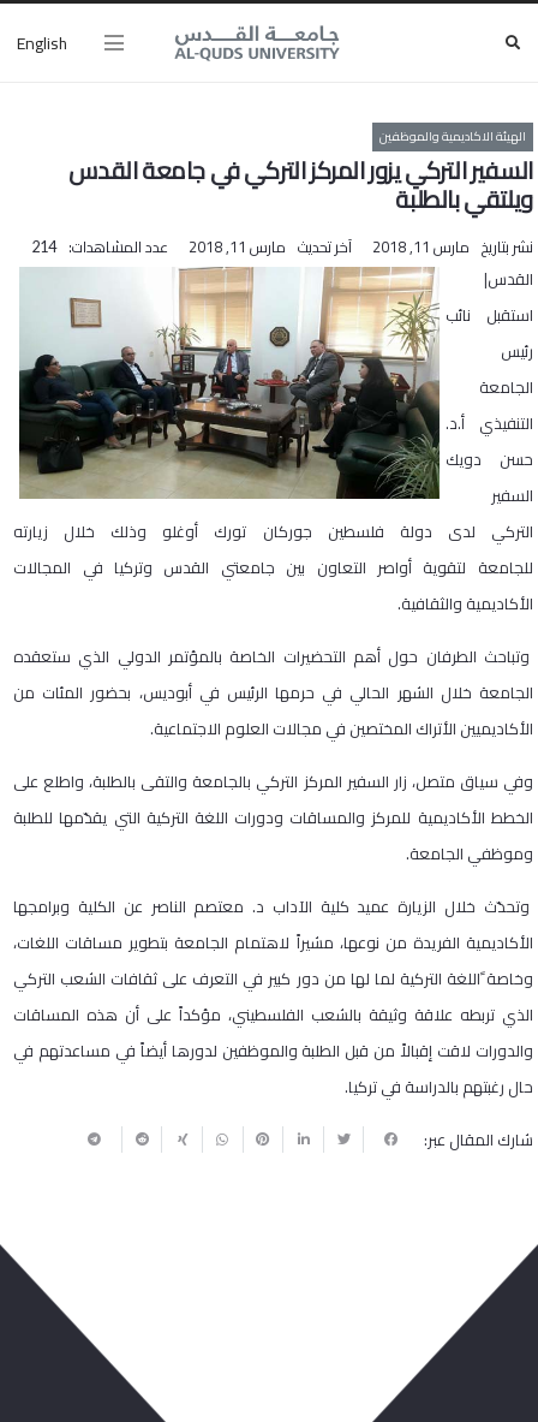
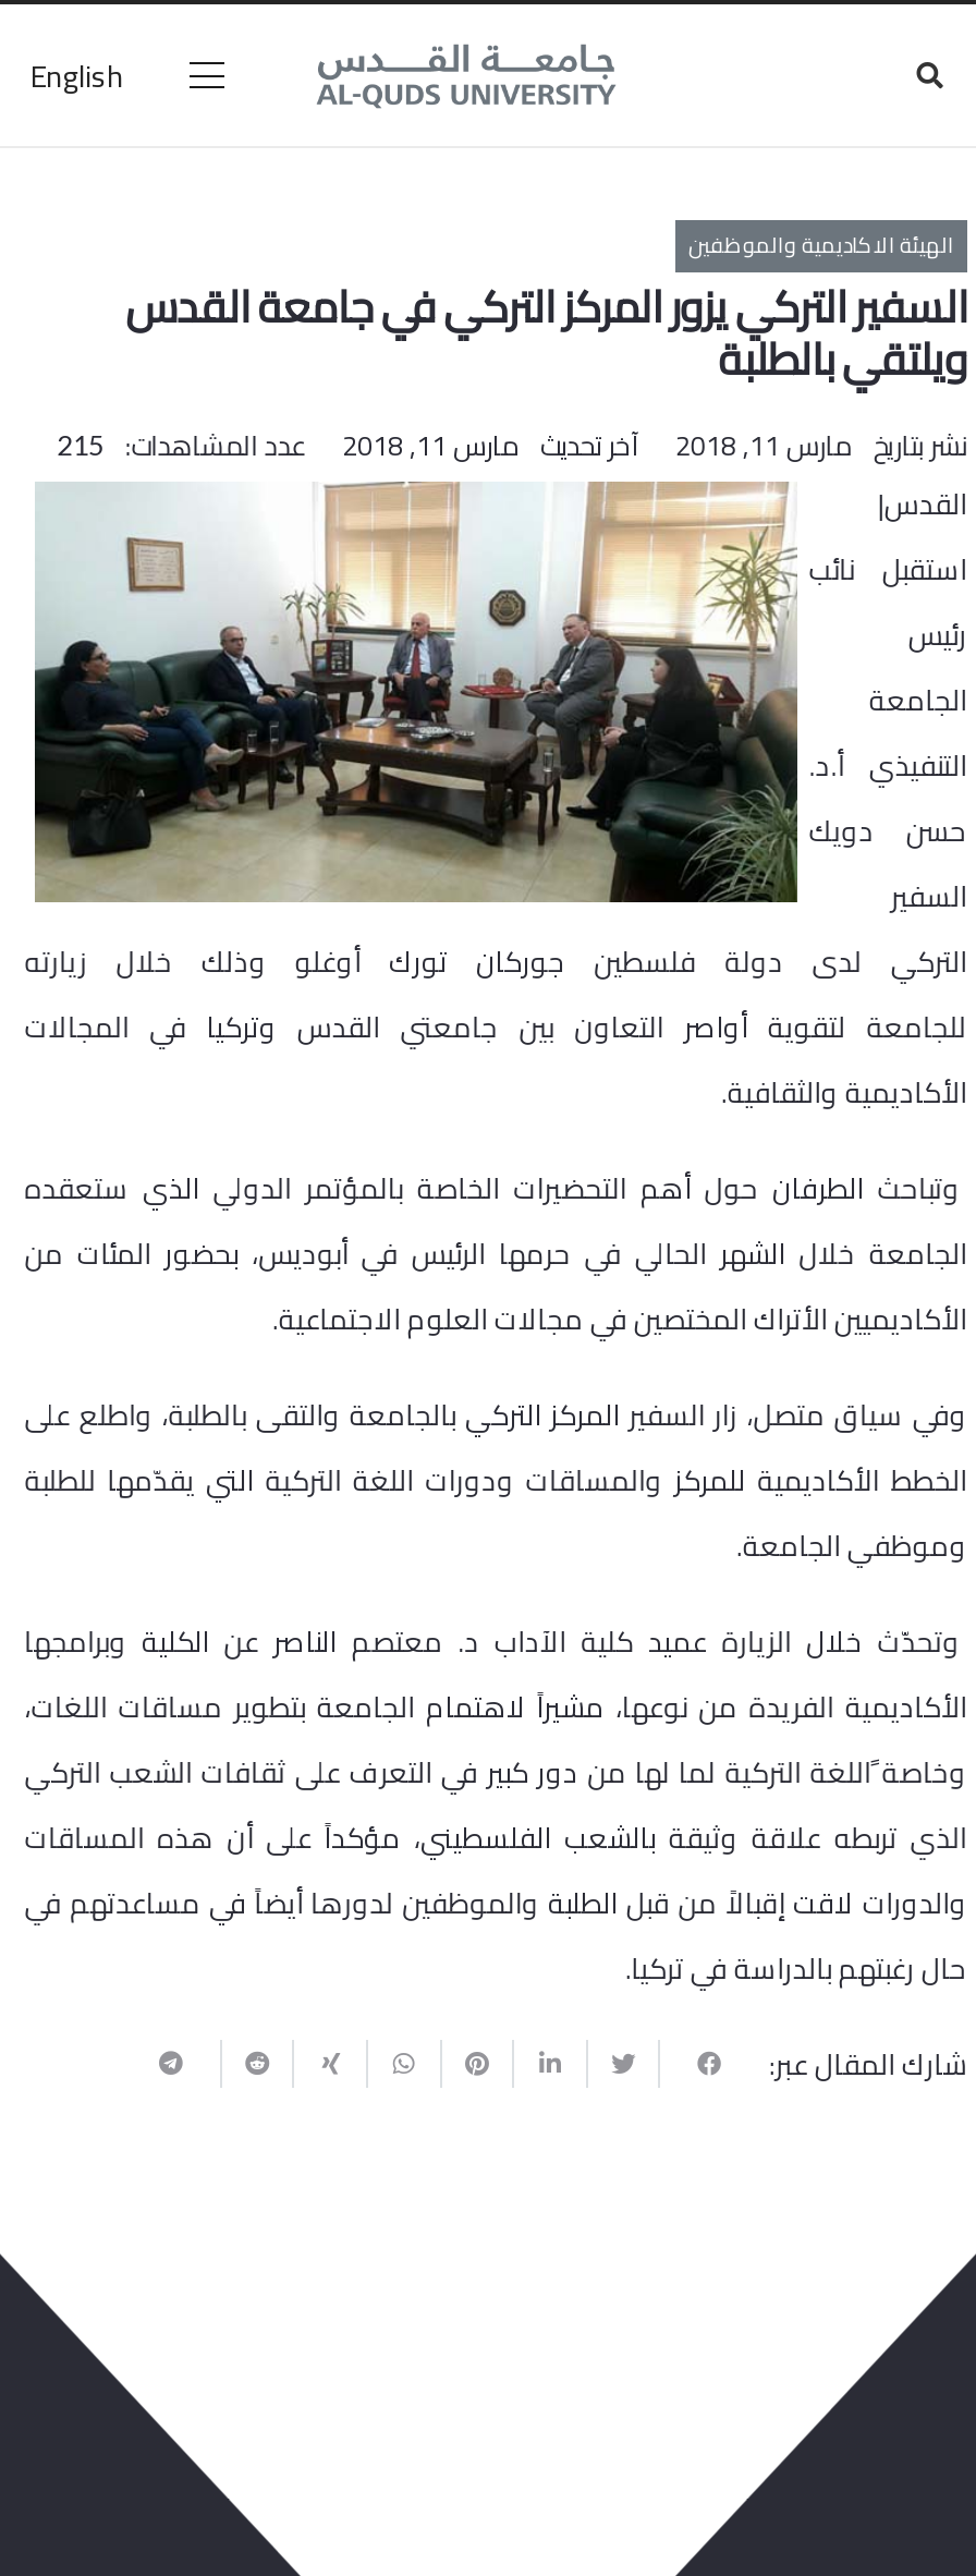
[31,233,168,261] عدد المشاهدات: 214 -> [57,421,305,471] عدد المشاهدات: 215

